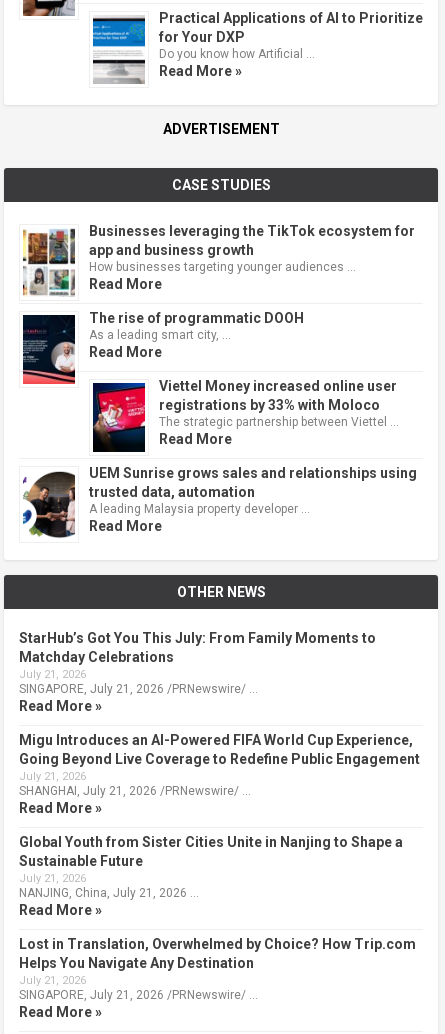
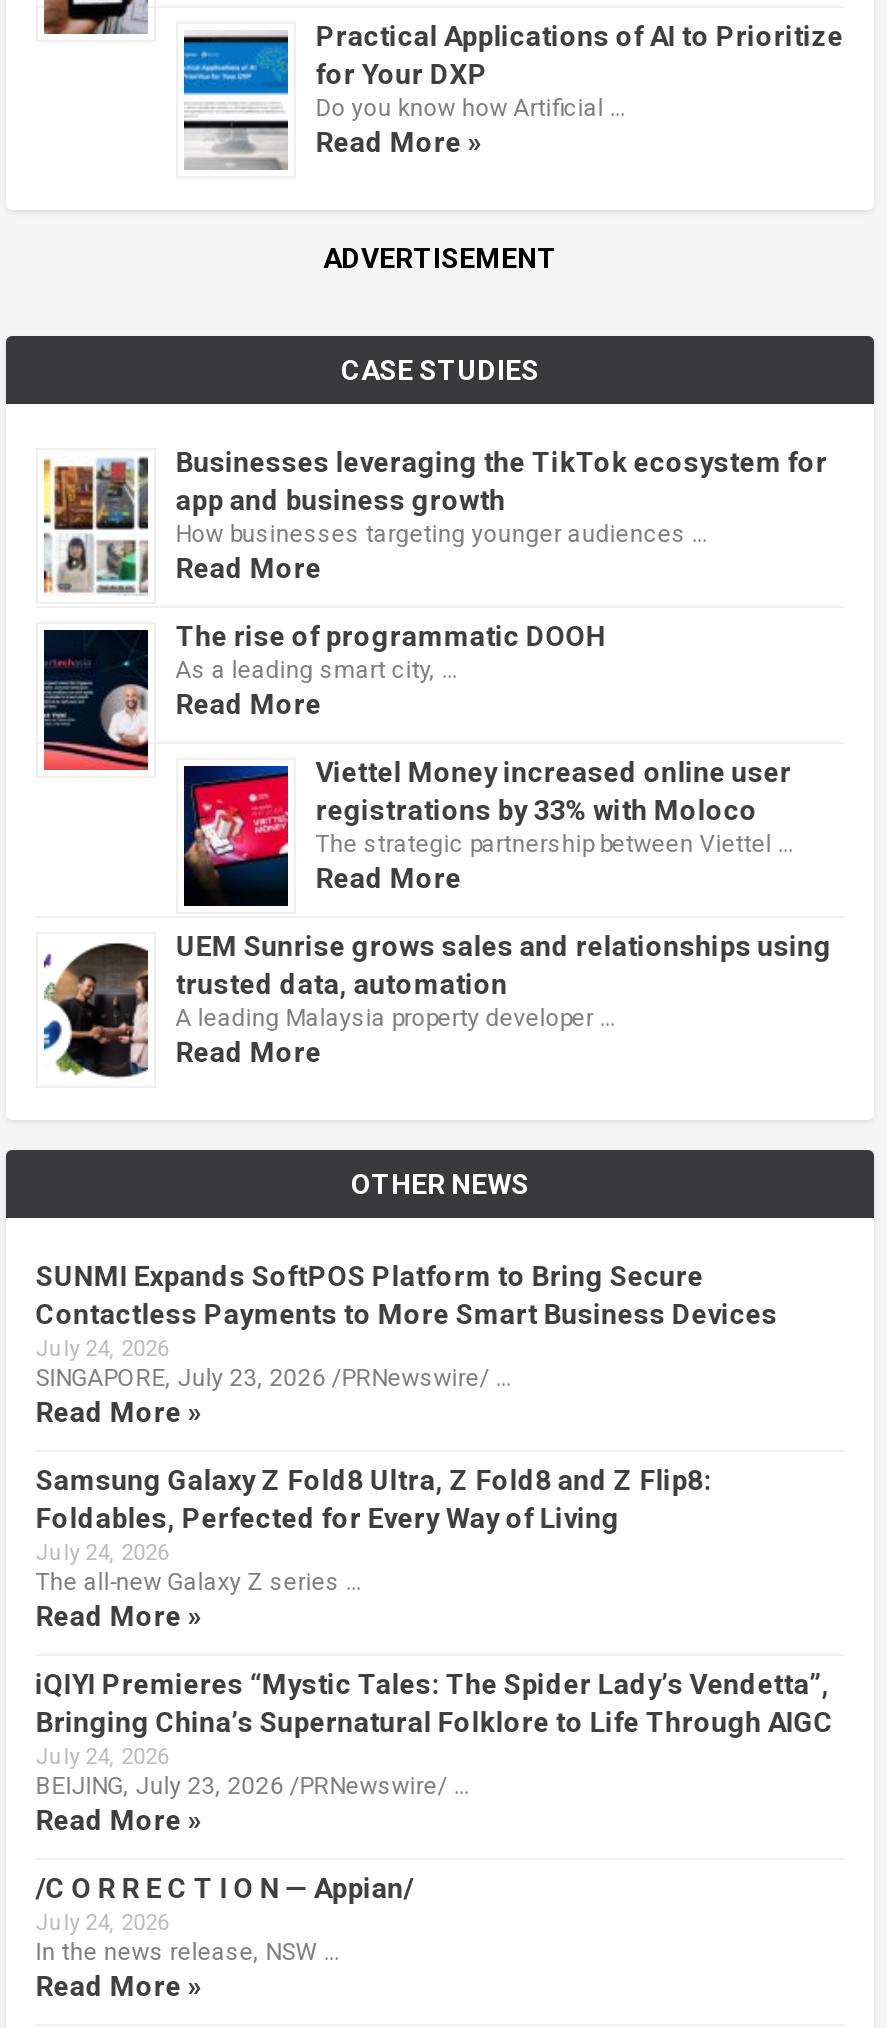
[19,630,376,696] StarHub’s Got You This July: From Family Moments to | Matchday Celebrations | July 21, 2026 | SINGAPORE, July 21, 2026 /PRNewswire/ … -> [35,1260,777,1392] SUNMI Expands SoftPOS Platform to Bring Secure | Contactless Payments to More Smart Business Devices | July 24, 2026 | SINGAPORE, July 23, 2026 /PRNewswire/ …
[19,732,420,798] Migu Introduces an AI-Powered FIFA World Cup Experience, | Going Beyond Live Coverage to Redefine Public Engagement | July 21, 2026 | SHANGHAI, July 21, 2026 /PRNewswire/ … -> [35,1464,711,1596] Samsung Galaxy Z Fold8 Ultra, Z Fold8 and Z Flip8: | Foldables, Perfected for Every Way of Living | July 24, 2026 | The all-new Galaxy Z series …
[19,834,403,900] Global Youth from Sister Cities Unite in Nanjing to Shape a | Sustainable Future | July 21, 2026 | NANJING, China, July 21, 2026 … -> [35,1668,833,1800] iQIYI Premieres “Mystic Tales: The Spider Lady’s Vendetta”, | Bringing China’s Supernatural Folklore to Life Through AIGC | July 24, 2026 | BEIJING, July 23, 2026 /PRNewswire/ …
[19,936,416,1002] Lost in Translation, Overwhelmed by Choice? How Trip.com | Helps You Navigate Any Destination | July 21, 2026 | SINGAPORE, July 21, 2026 /PRNewswire/ … -> [35,1872,413,1966] /C O R R E C T I O N — Appian/ | July 24, 2026 | In the news release, NSW …

